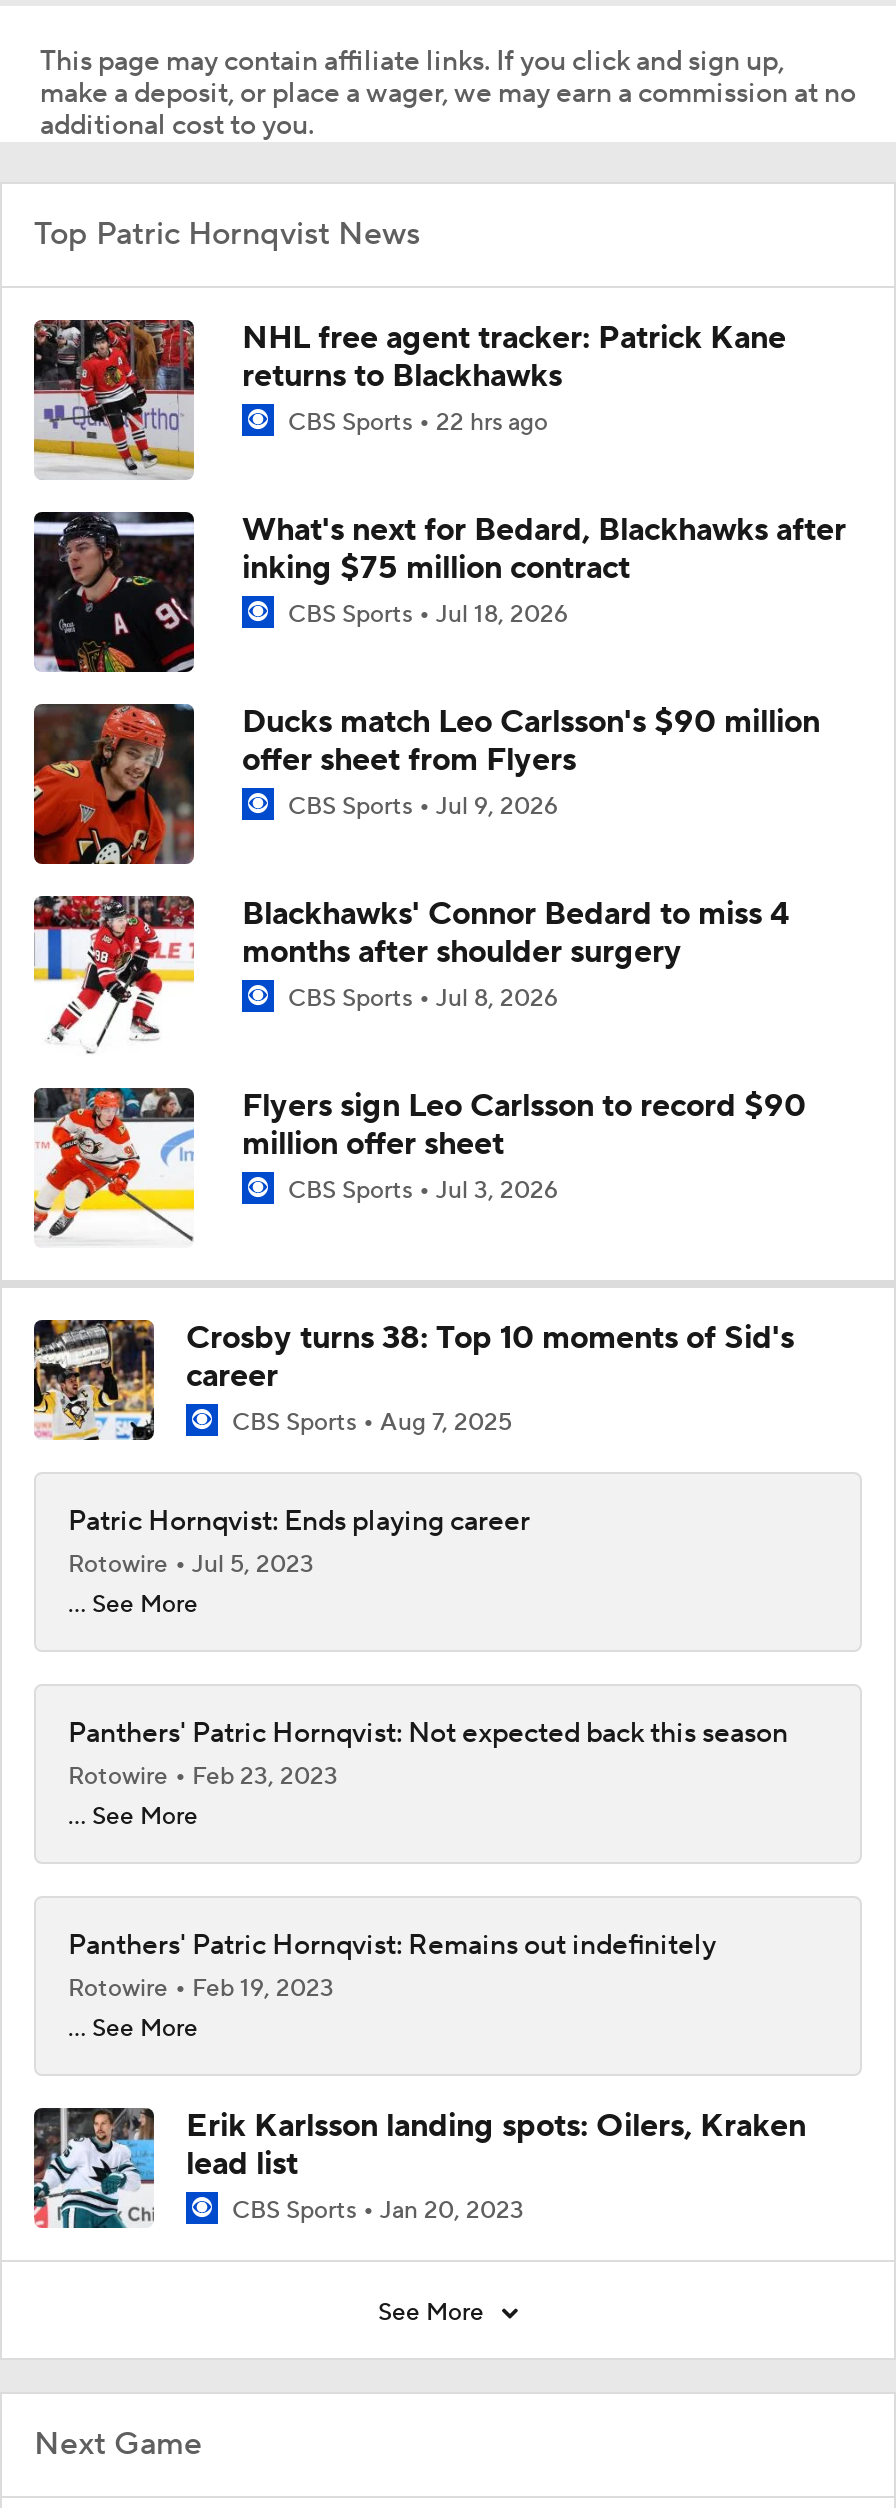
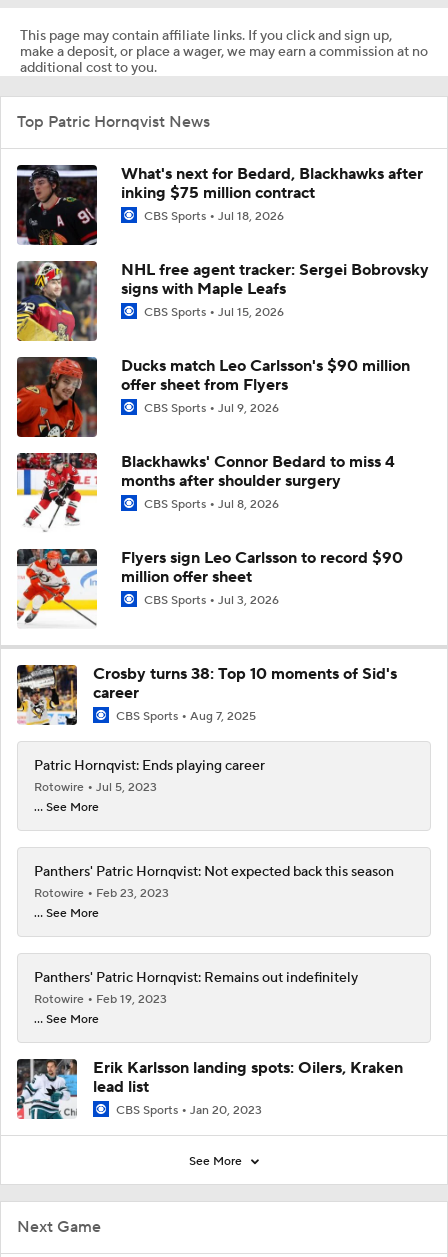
[32,318,786,480] [image] | NHL free agent tracker: Patrick Kane | returns to Blackhawks | CBS Sports 22 hrs ago -> none
moved [30,508,846,676] -> [15,163,423,247]: [image] | What's next for Bedard, Blackhawks after | inking $75 million contract | CBS Sports Jul 18, 2026
none -> [16,260,429,342] [image] | NHL free agent tracker: Sergei Bobrovsky | signs with Maple Leafs | CBS Sports Jul 15, 2026

